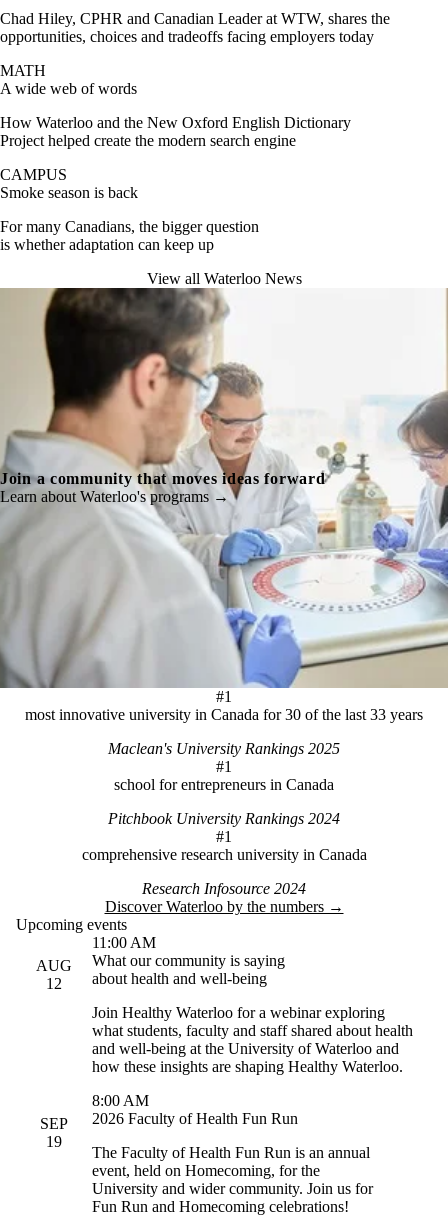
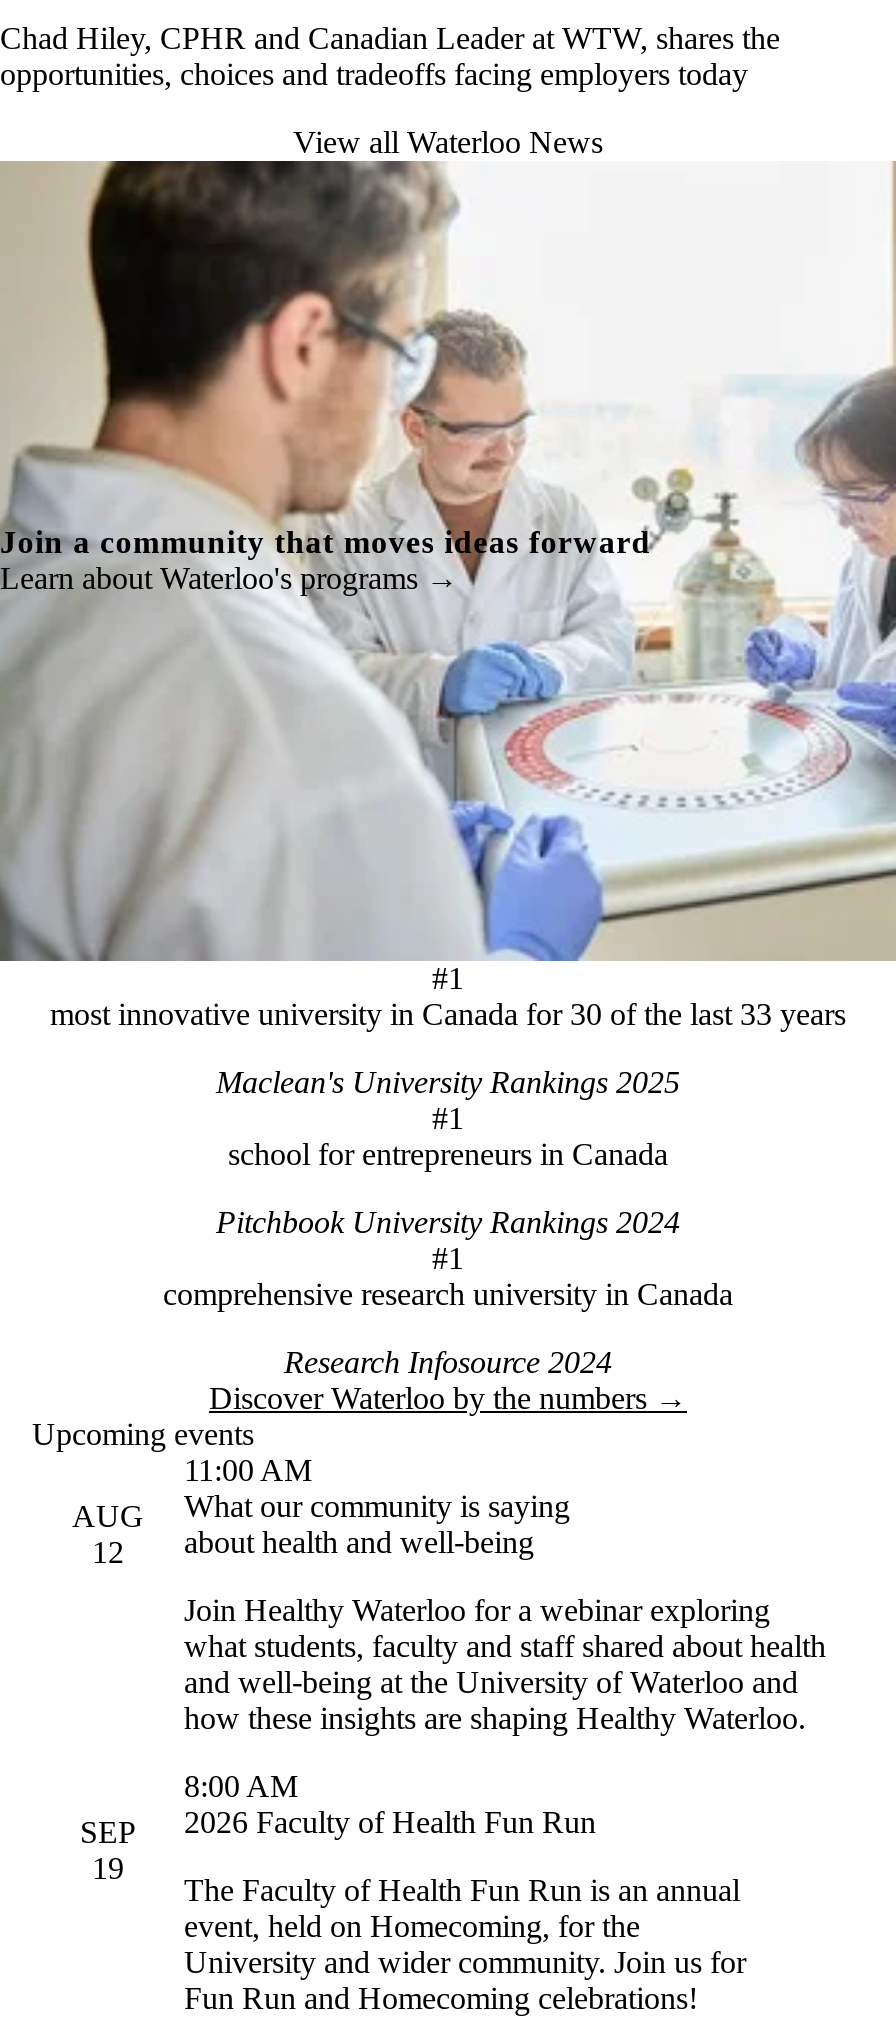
[0,62,351,253] MATH | A wide web of words | How Waterloo and the New Oxford English Dictionary | Project helped create the modern search engine | CAMPUS | Smoke season is back | For many Canadians, the bigger question | is whether adaptation can keep up -> none

